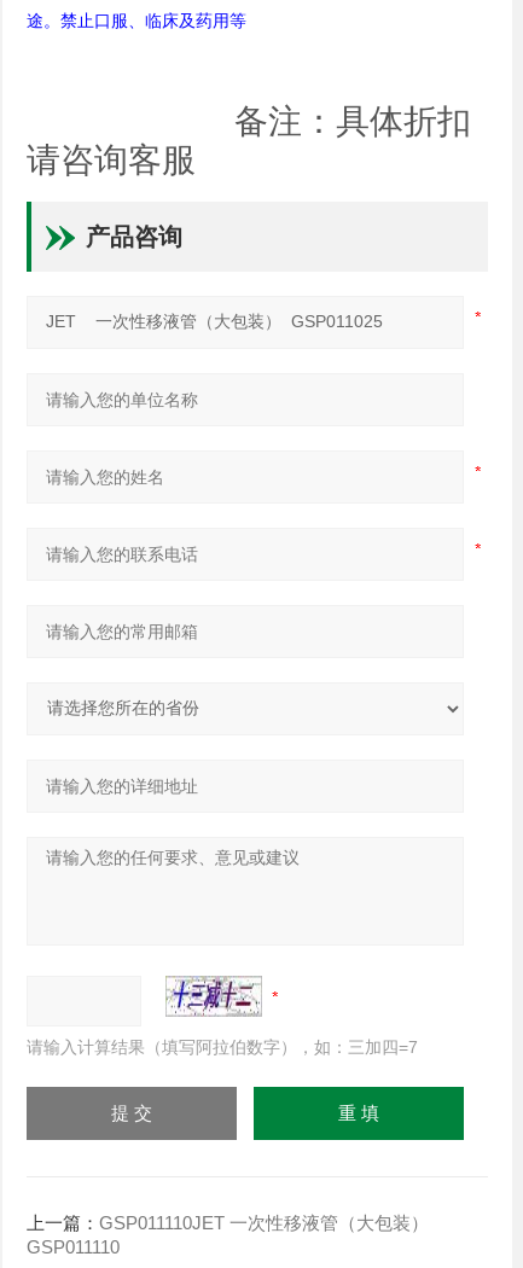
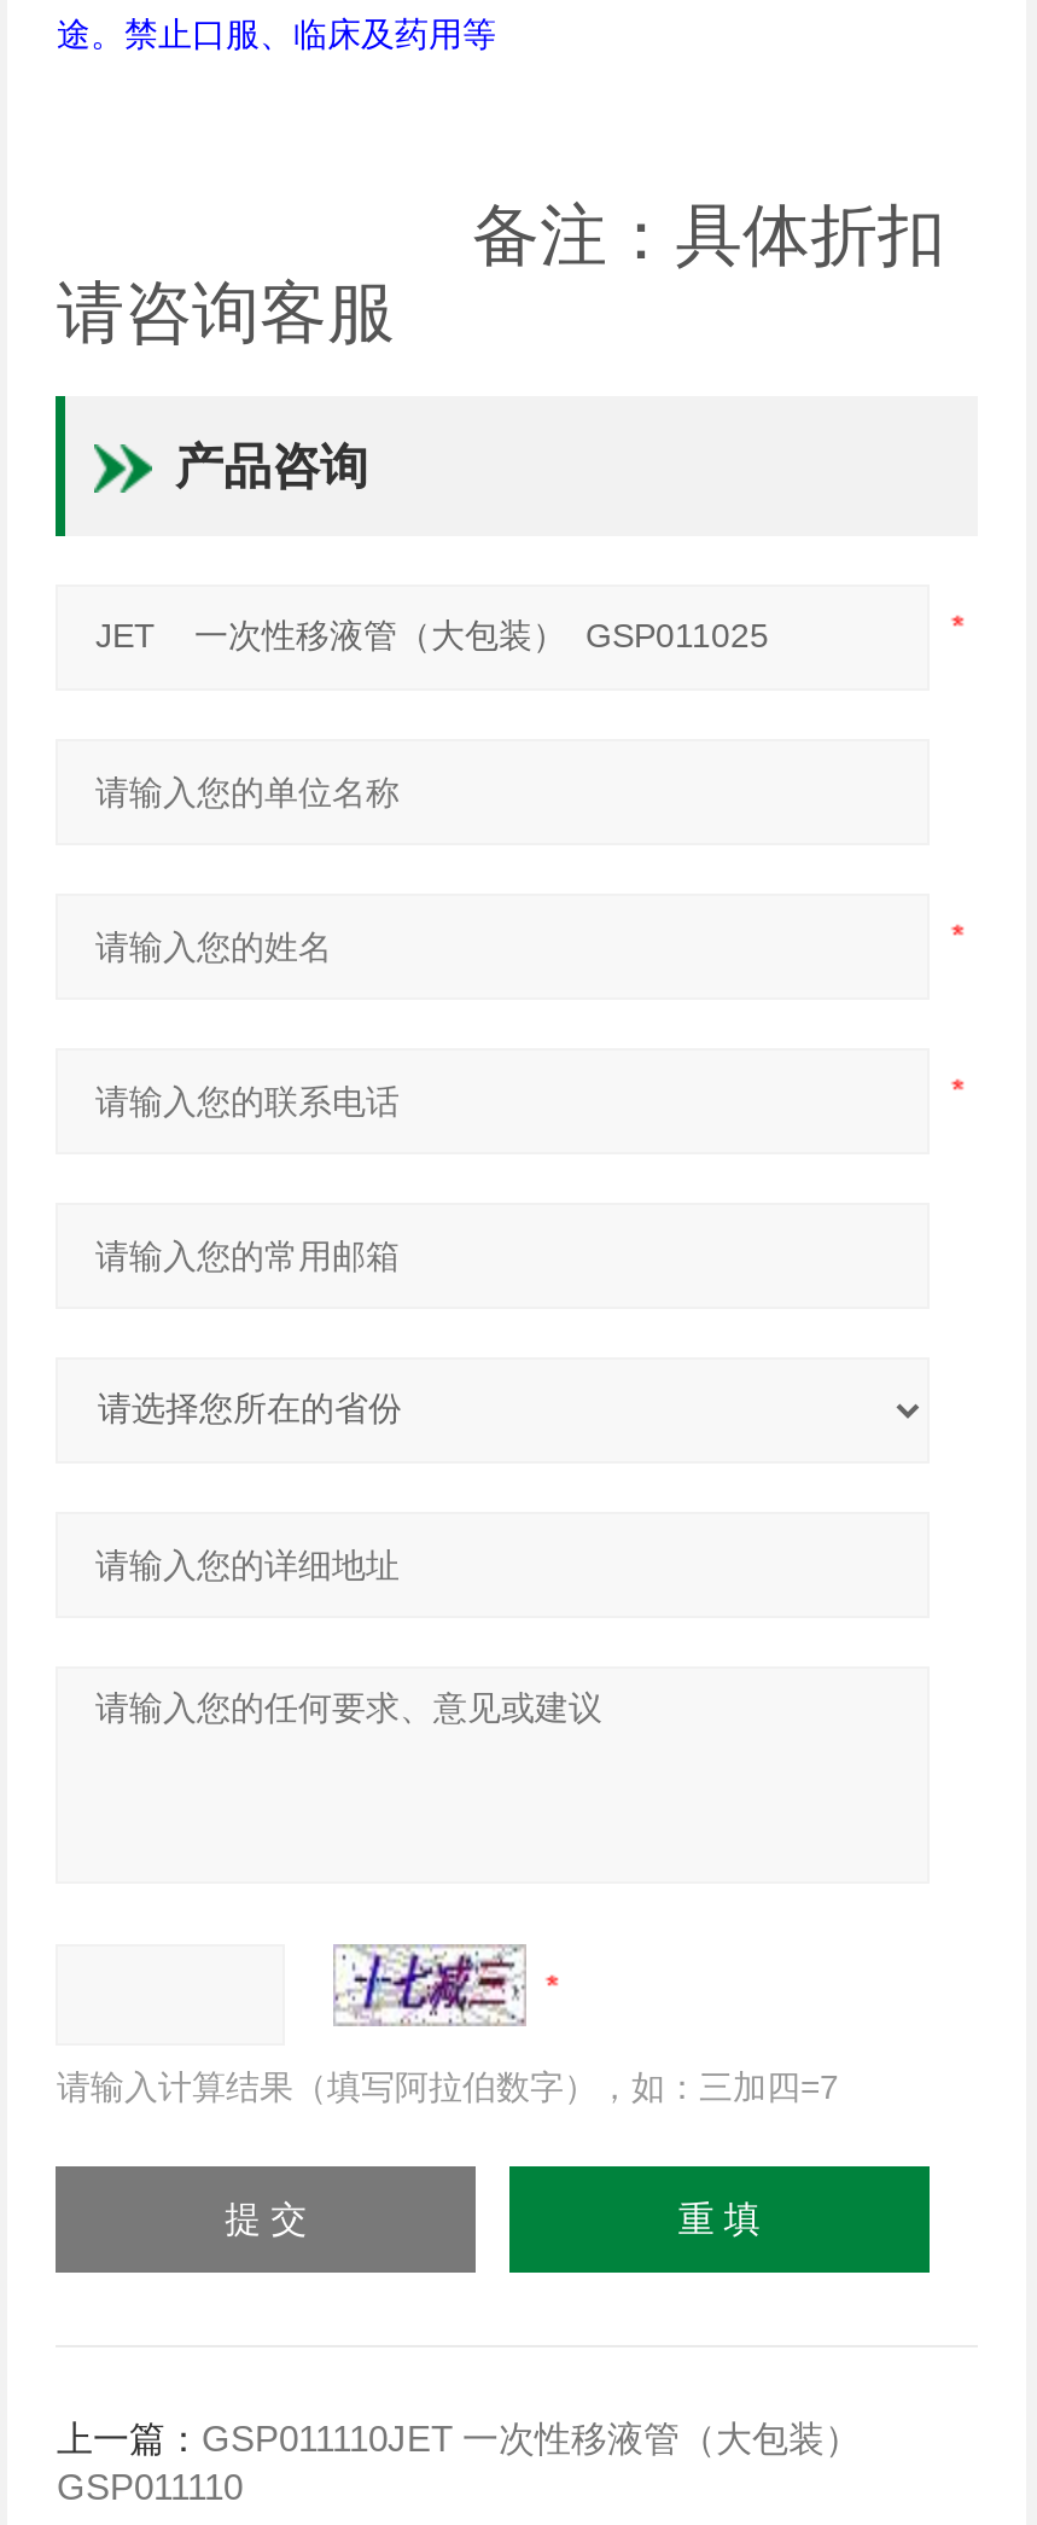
[167,977,260,1016] [image] -> [333,1947,522,2024] [image]

